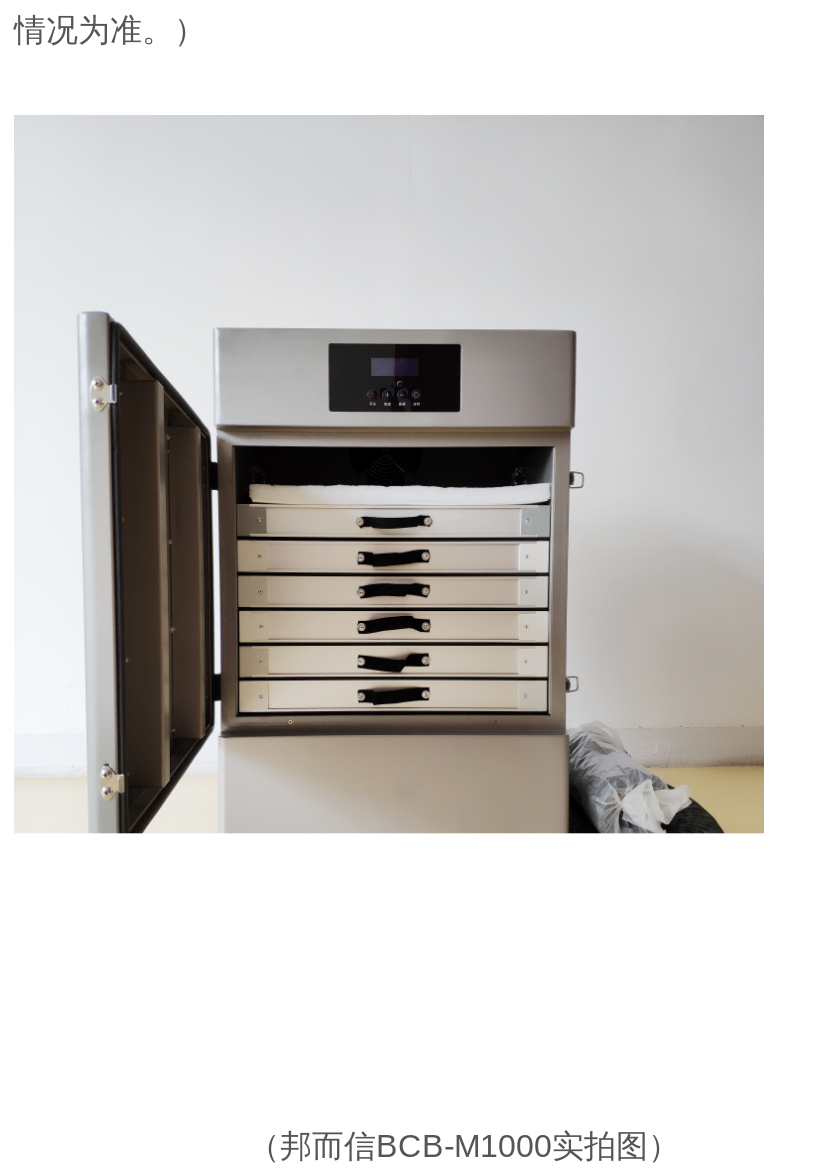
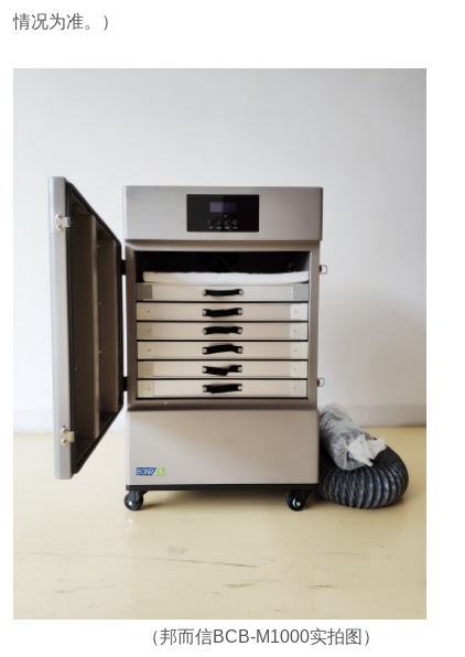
none -> [13,463,428,620] [image]

